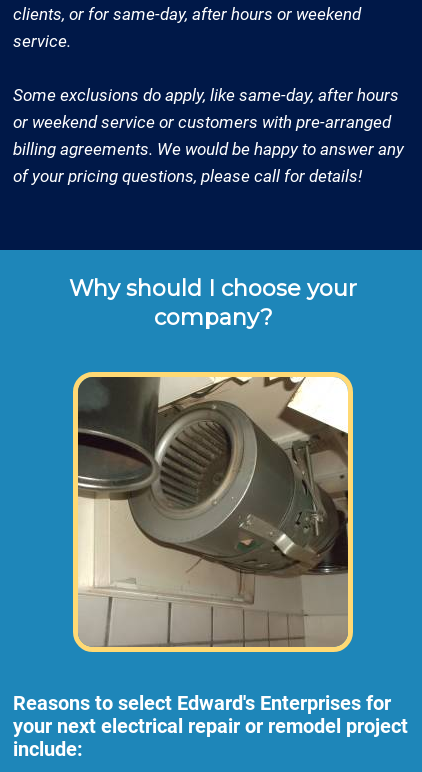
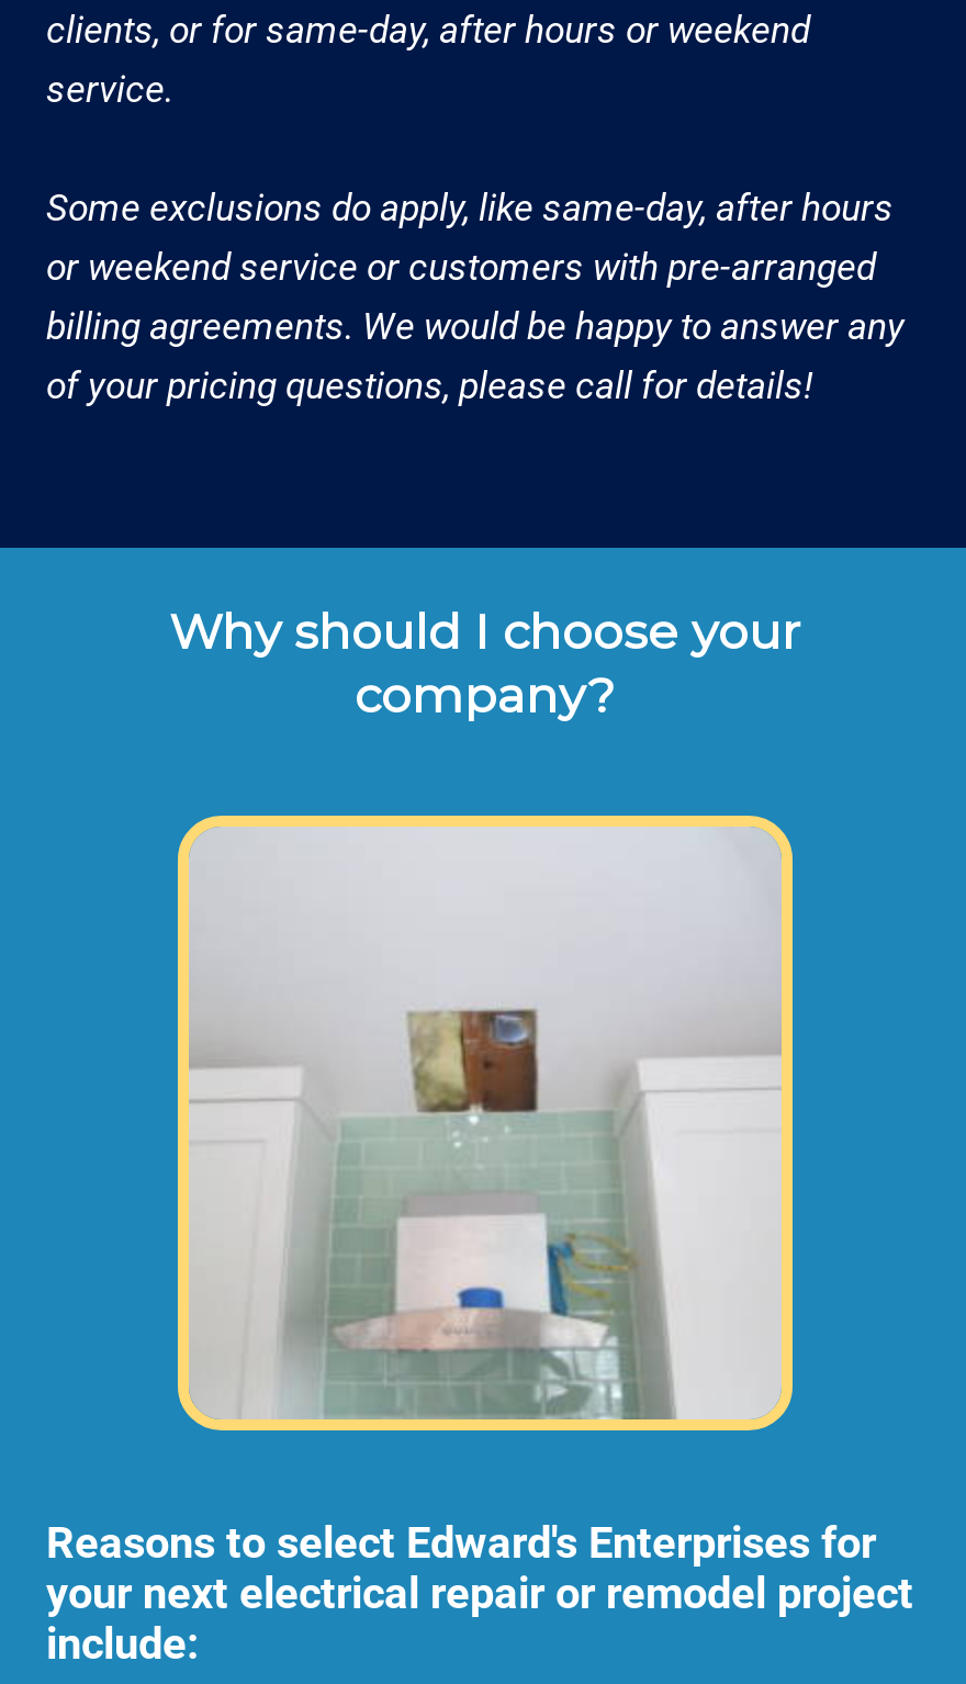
[77,376,349,648] [image] -> [187,815,784,1432] [image]

